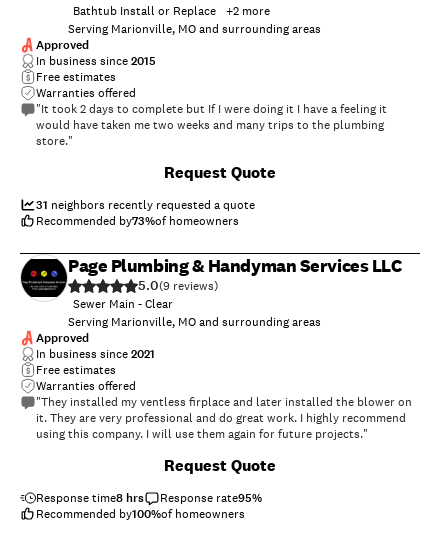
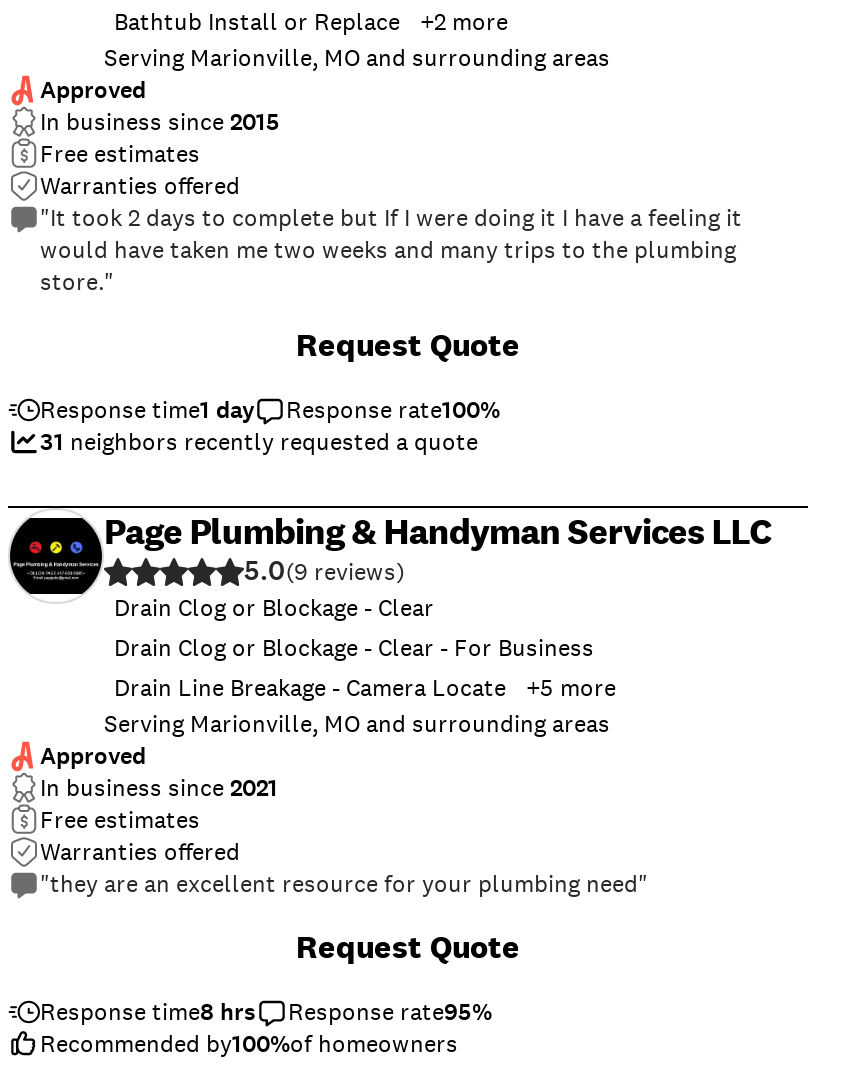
none -> [40,394,500,426] Response time 1 day | Response rate100%
[36,213,239,229] Recommended by73%of homeowners -> none
[73,296,173,312] Sewer Main - Clear -> [114,592,616,704] Drain Clog or Blockage - Clear | Drain Clog or Blockage - Clear - For Business | Drain Line Breakage - Camera Locate | +5 more
moved [36,314,321,394] -> [40,708,610,868]: Serving Marionville, MO and surrounding areas | Approved | In business since 2021 | Free estimates | Warranties offered
[36,394,412,442] "They installed my ventless firplace and later installed the blower on | it. They are very professional and do great work. I highly recommend | using this company. I will use them again for future projects." -> [40,868,648,900] "they are an excellent resource for your plumbing need"

